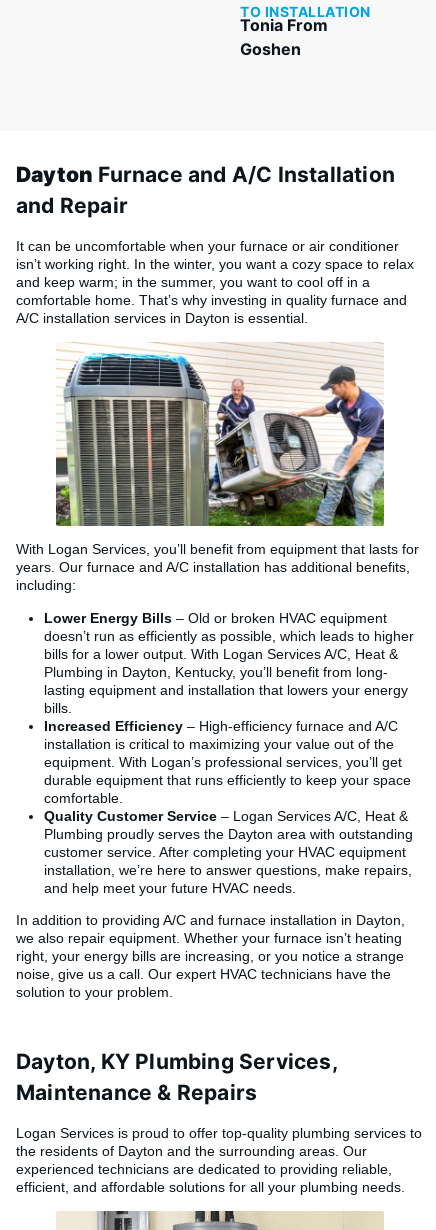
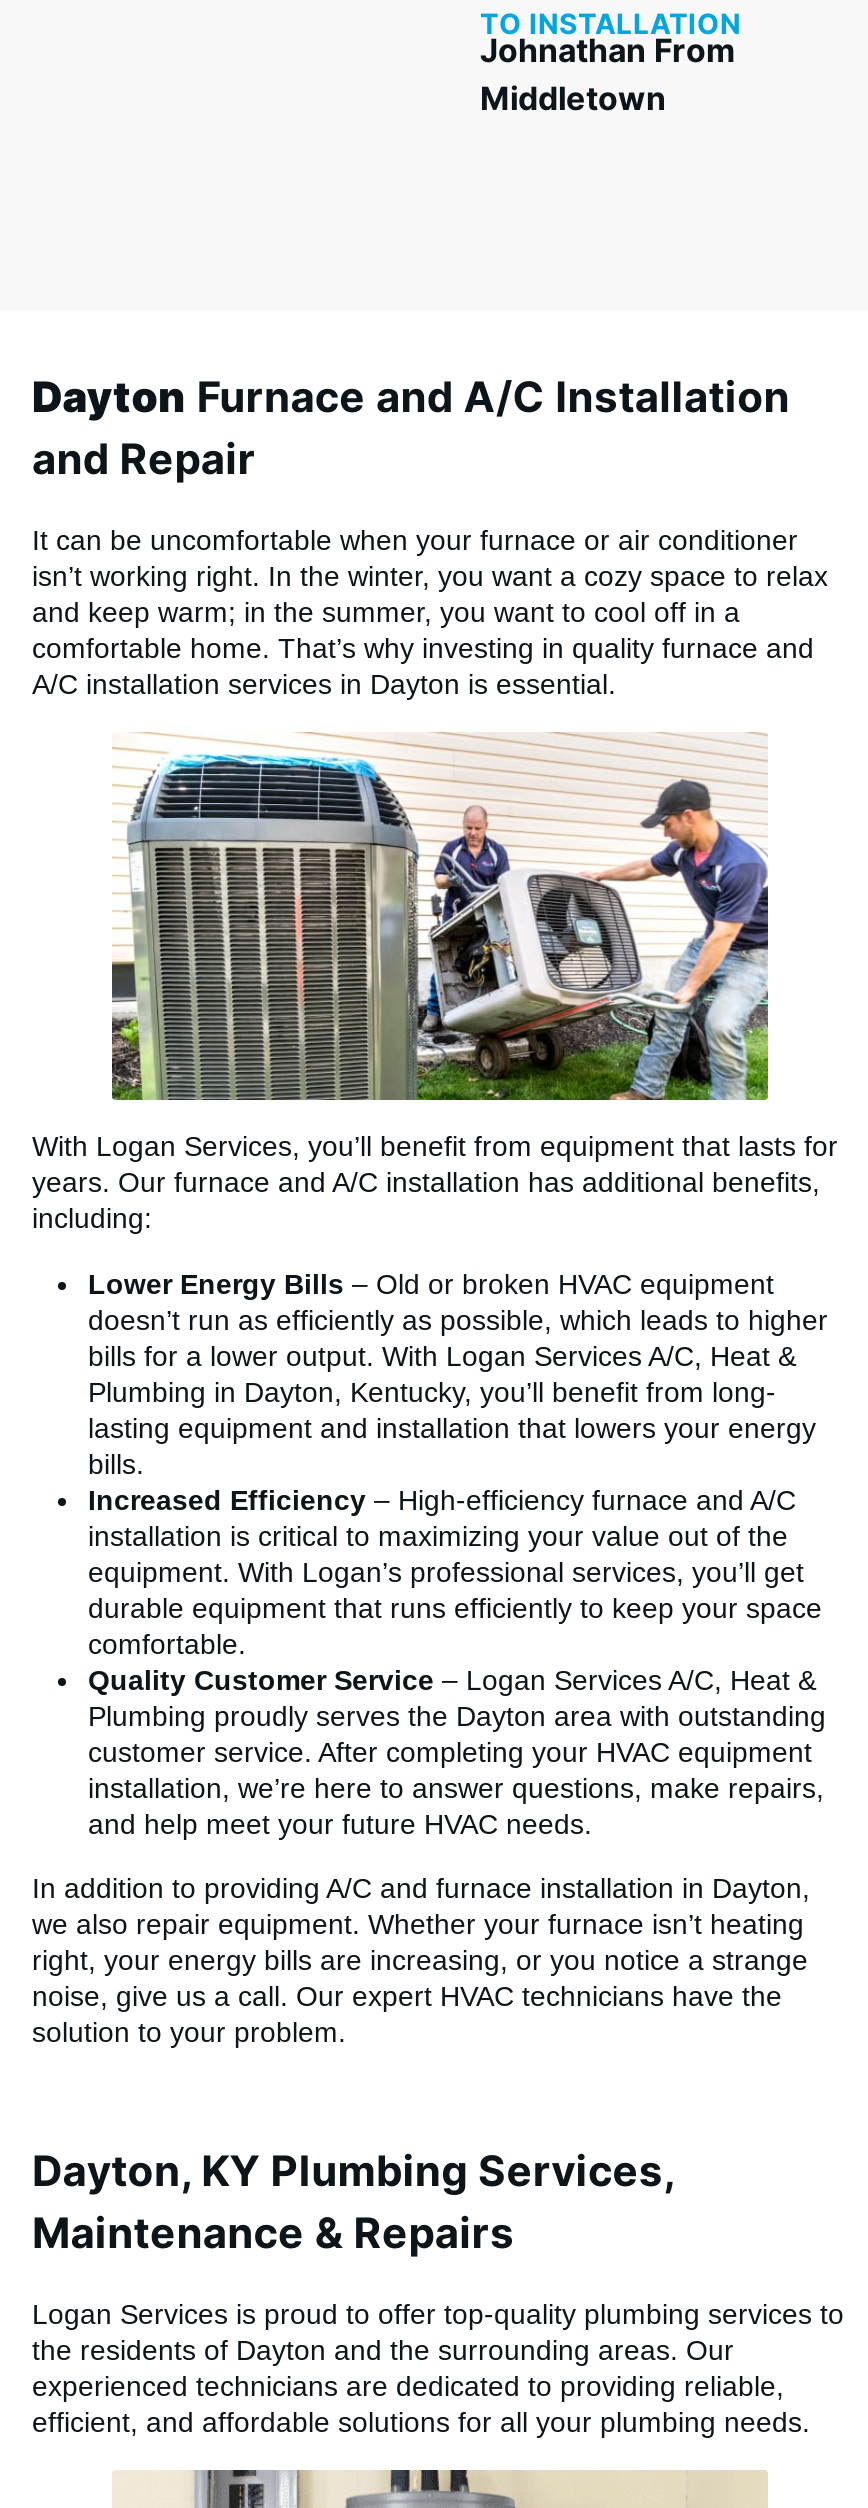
[240,15,328,59] Tonia From | Goshen -> [480,30,736,118] Johnathan From | Middletown

